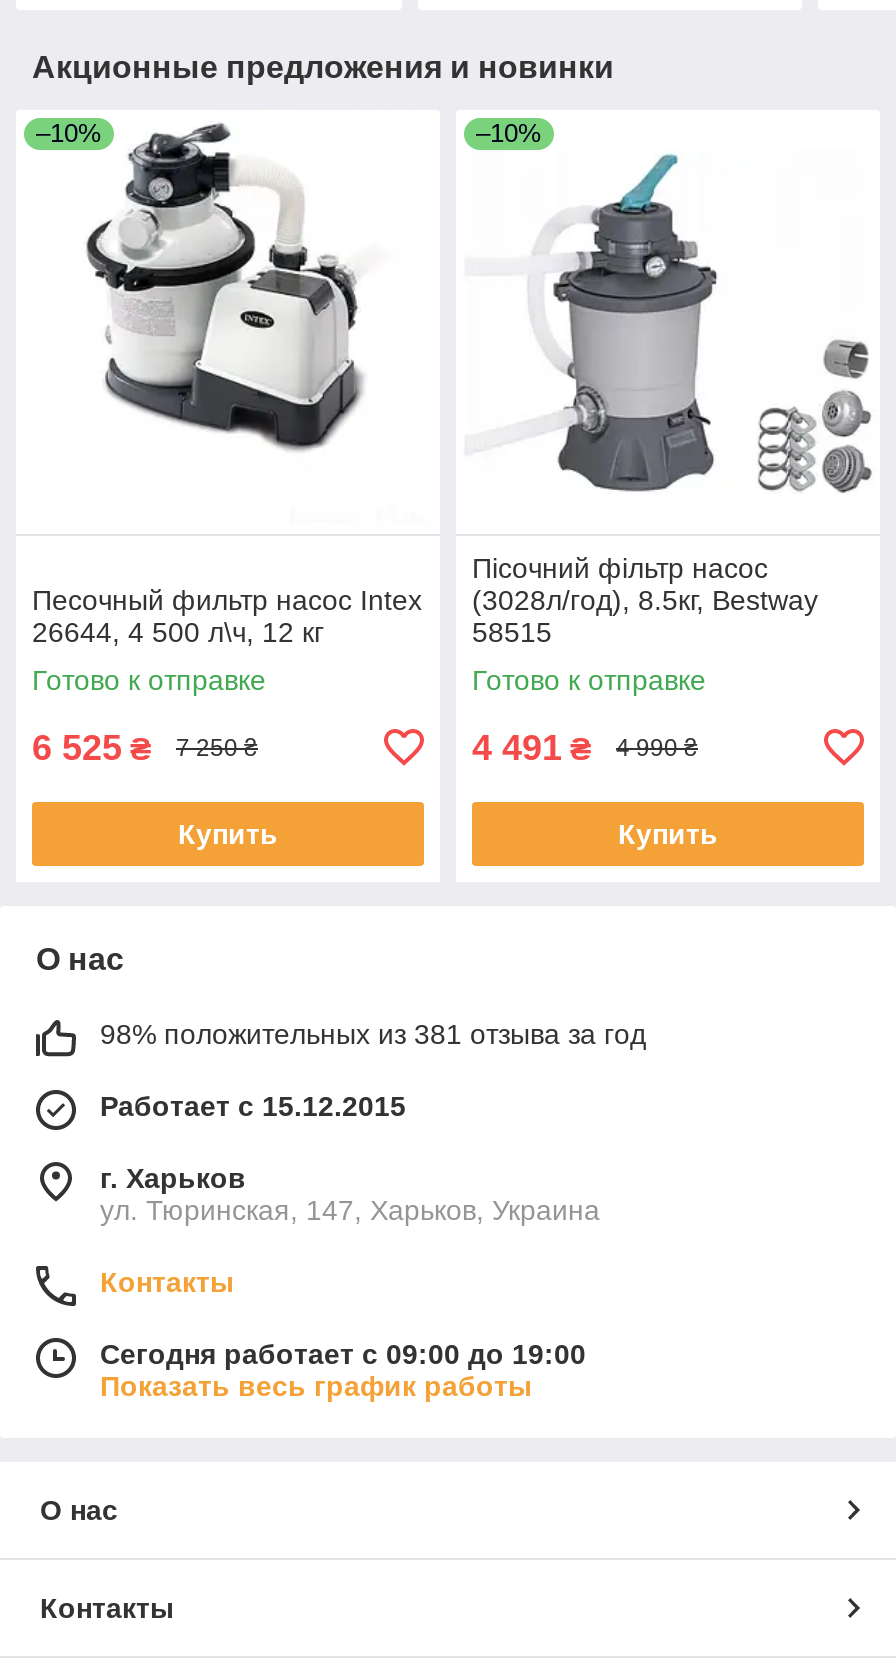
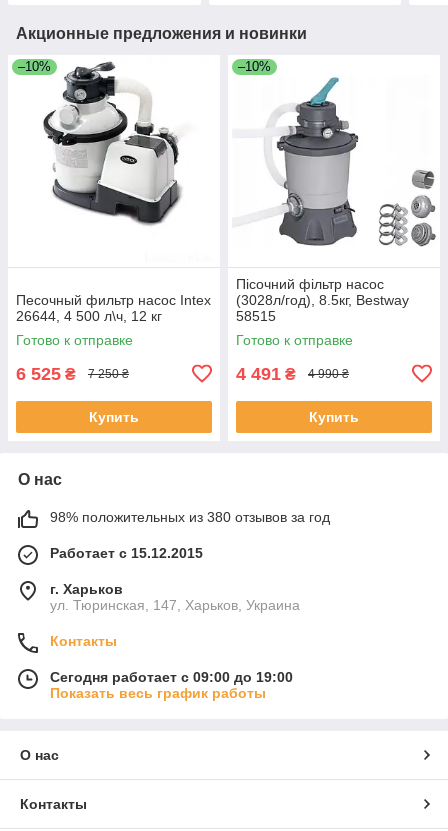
[100,1018,646,1050] 98% положительных из 381 отзыва за год -> [50,509,330,525] 98% положительных из 380 отзывов за год

